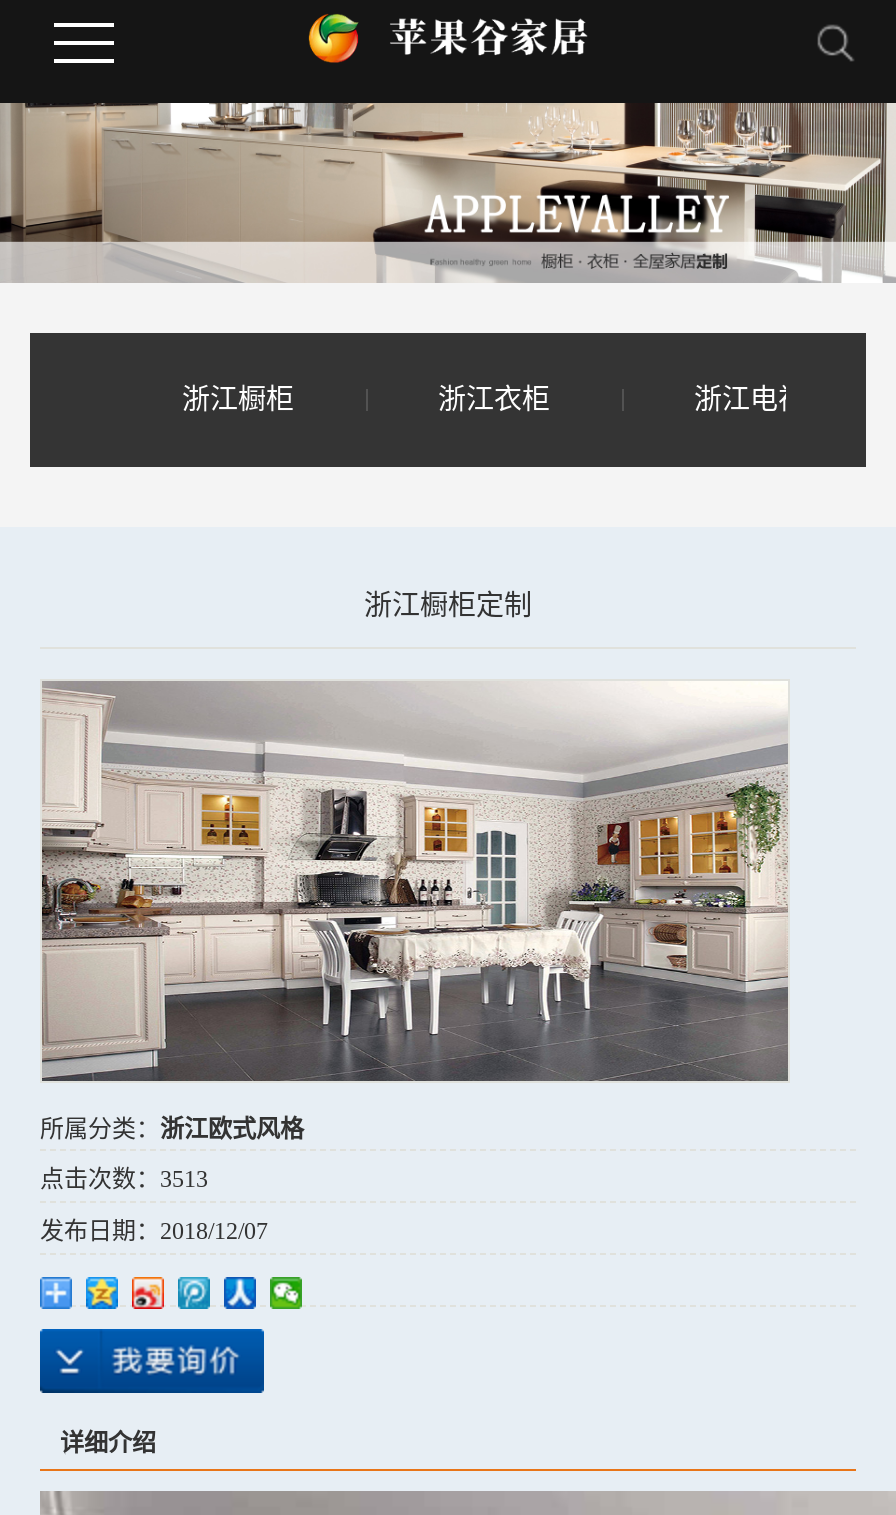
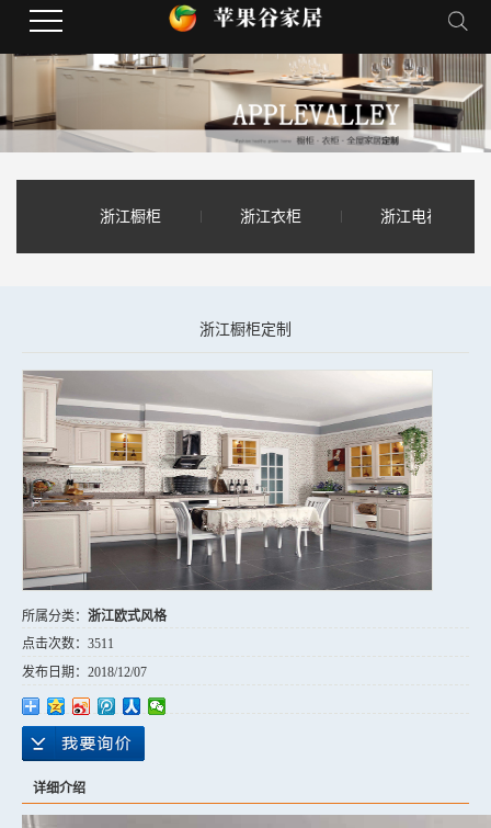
[40,1164,208,1192] 点击次数：3513 -> [22,636,114,651] 点击次数：3511

